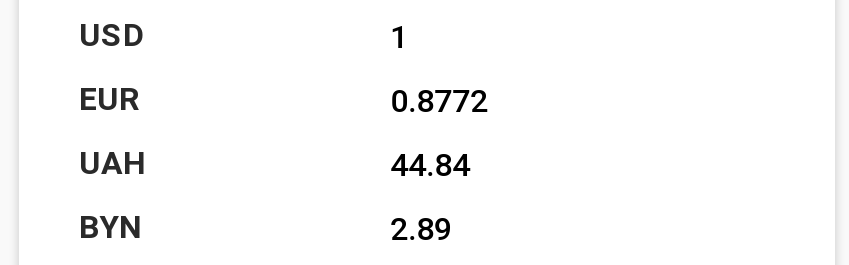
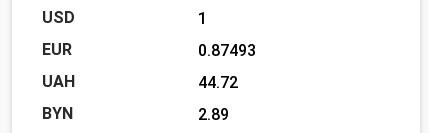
[390,82,488,120] 0.8772 -> [198,41,256,60] 0.87493
[390,146,470,184] 44.84 -> [198,73,238,92] 44.72

